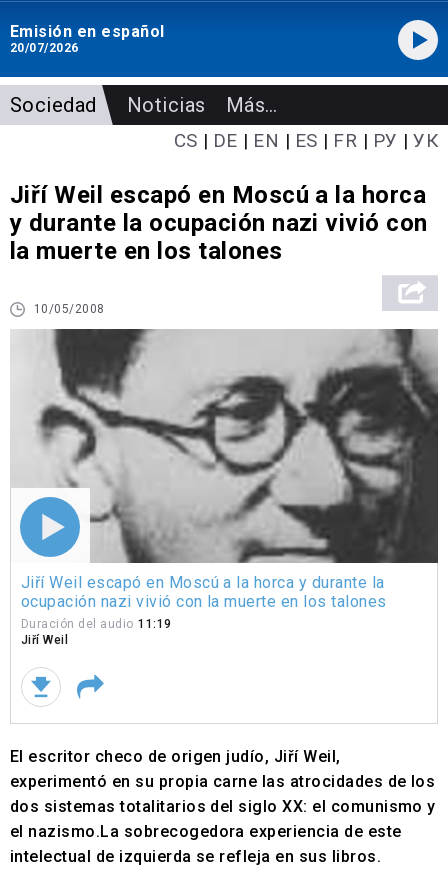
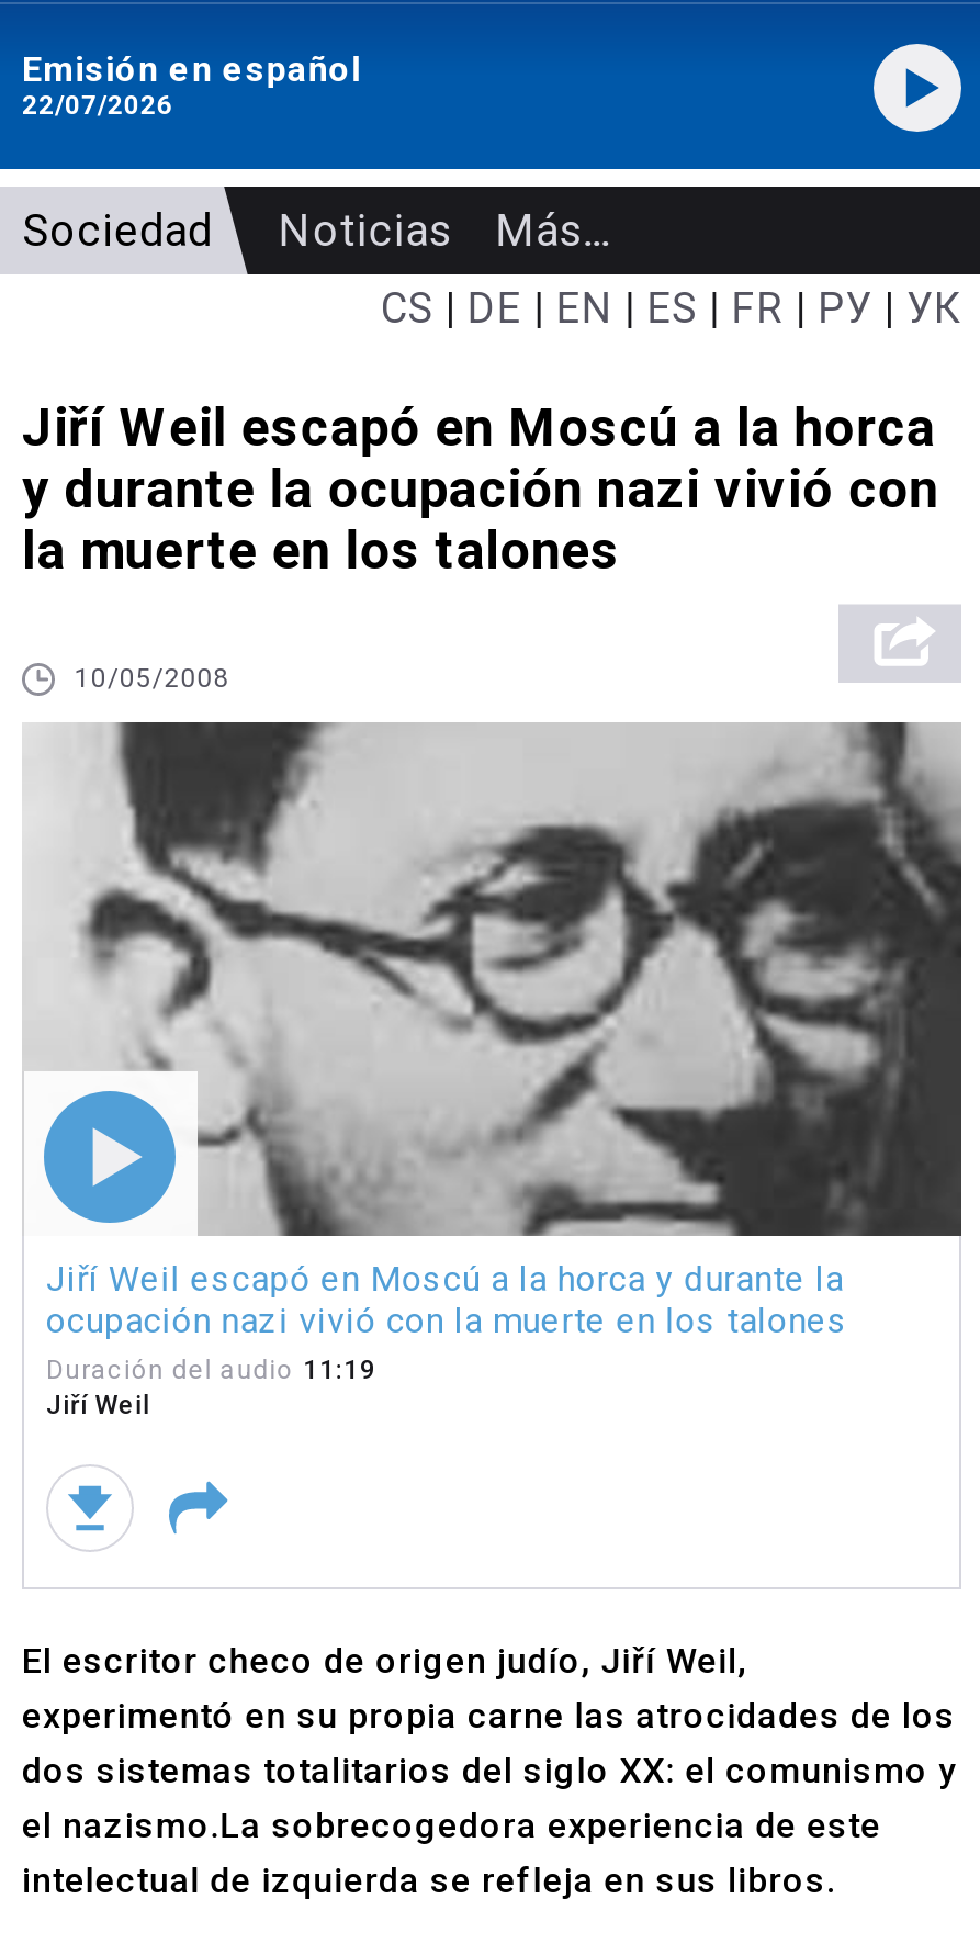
[10,40,79,54] 20/07/2026 -> [22,89,173,120] 22/07/2026

